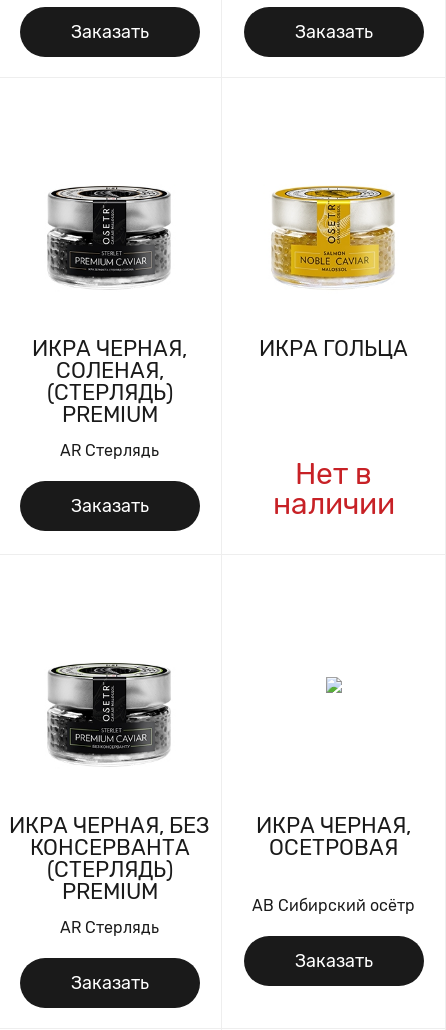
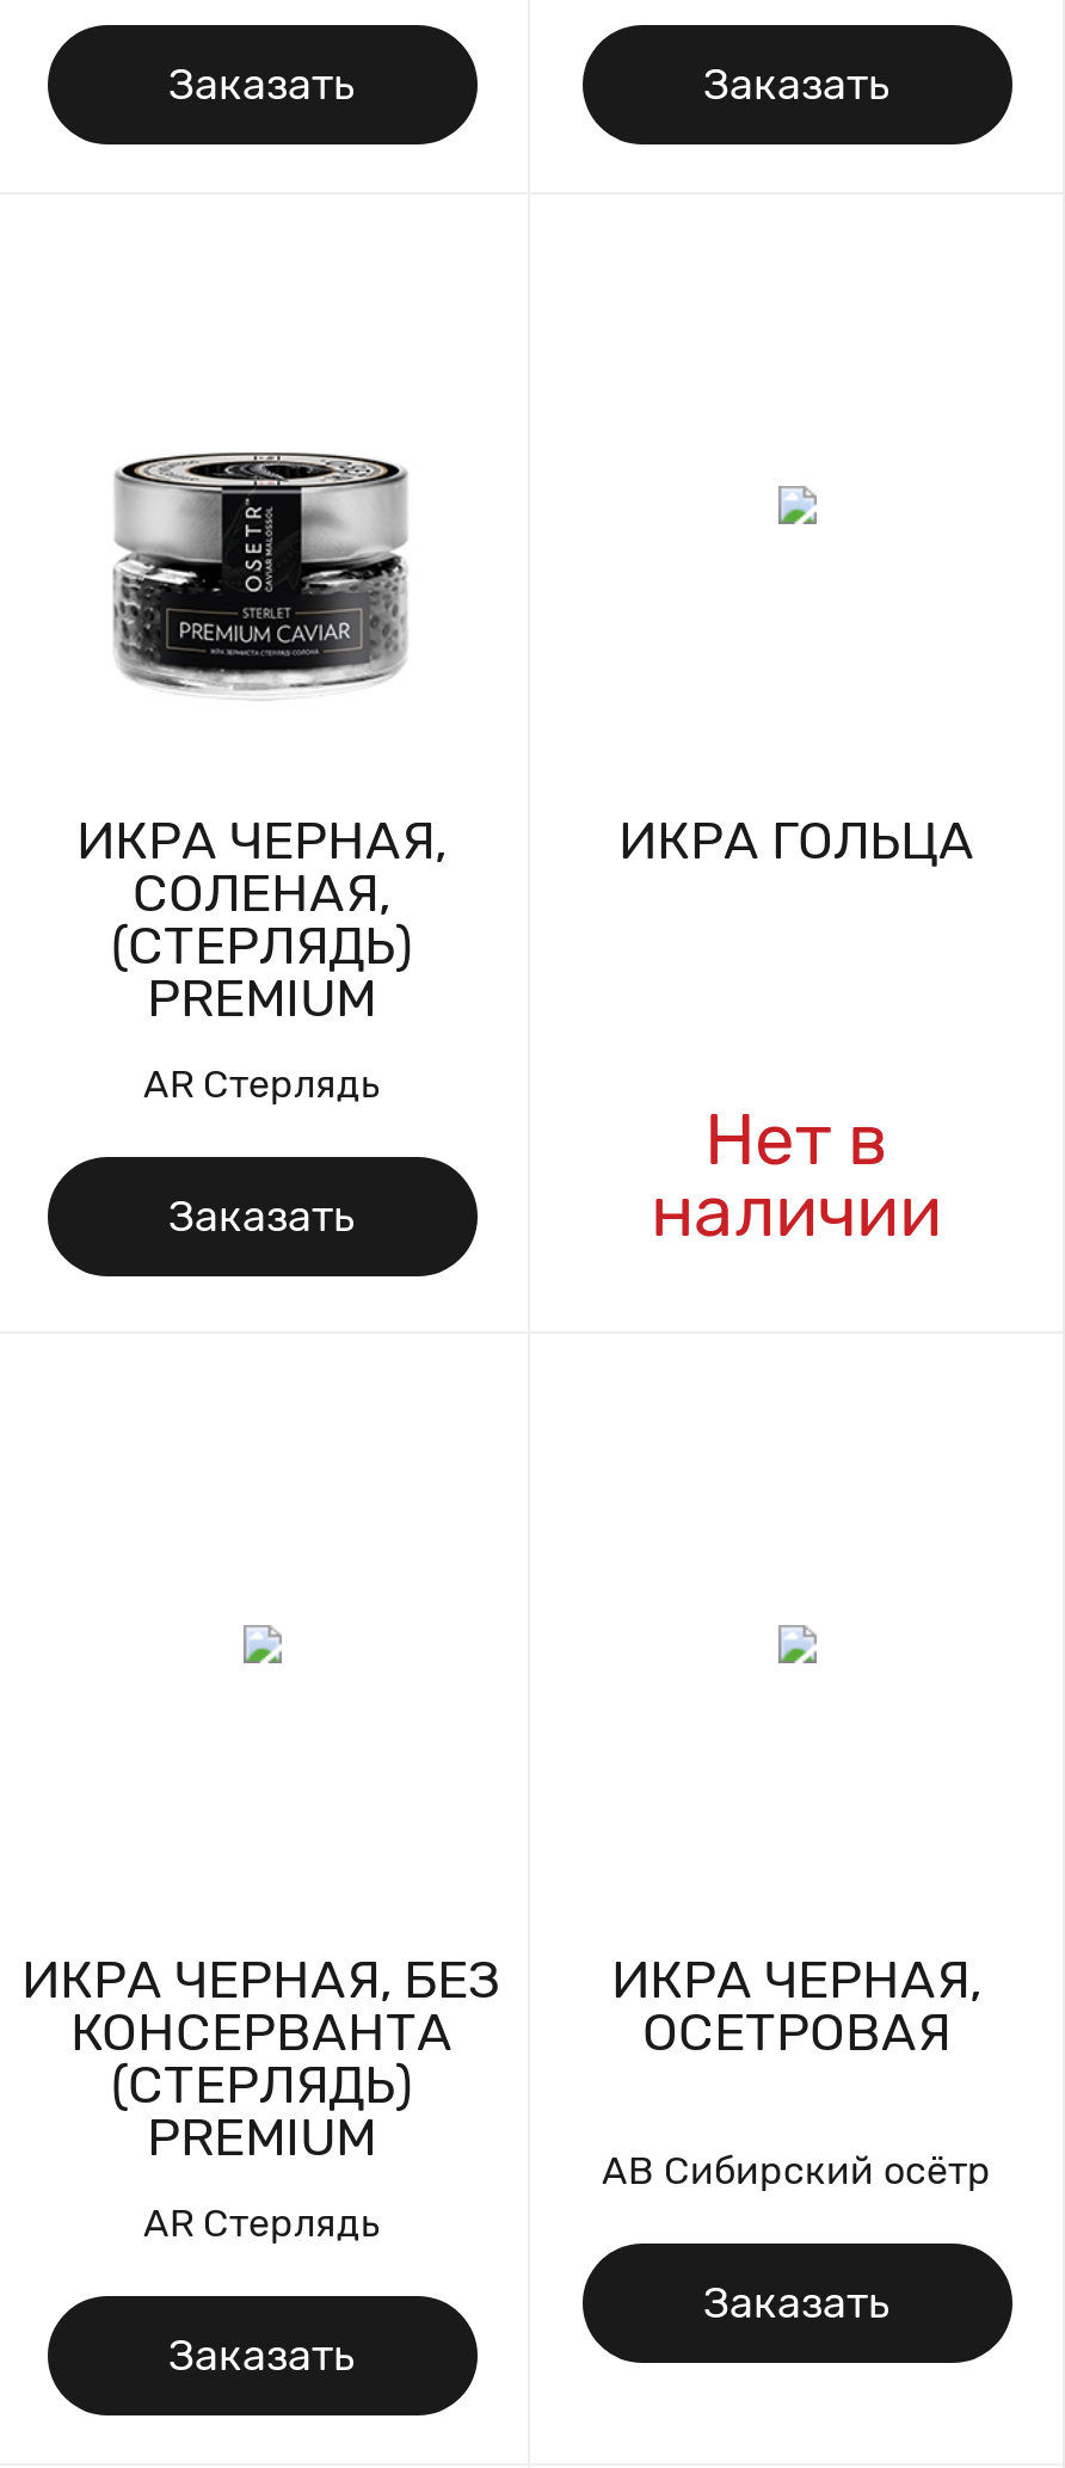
[271,185,395,287] [image] -> none
[47,662,171,764] [image] -> none

